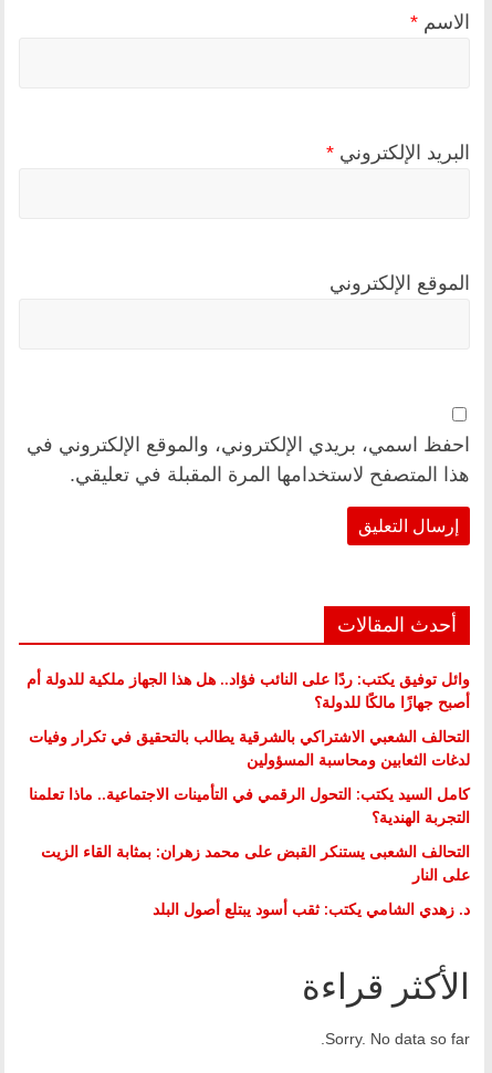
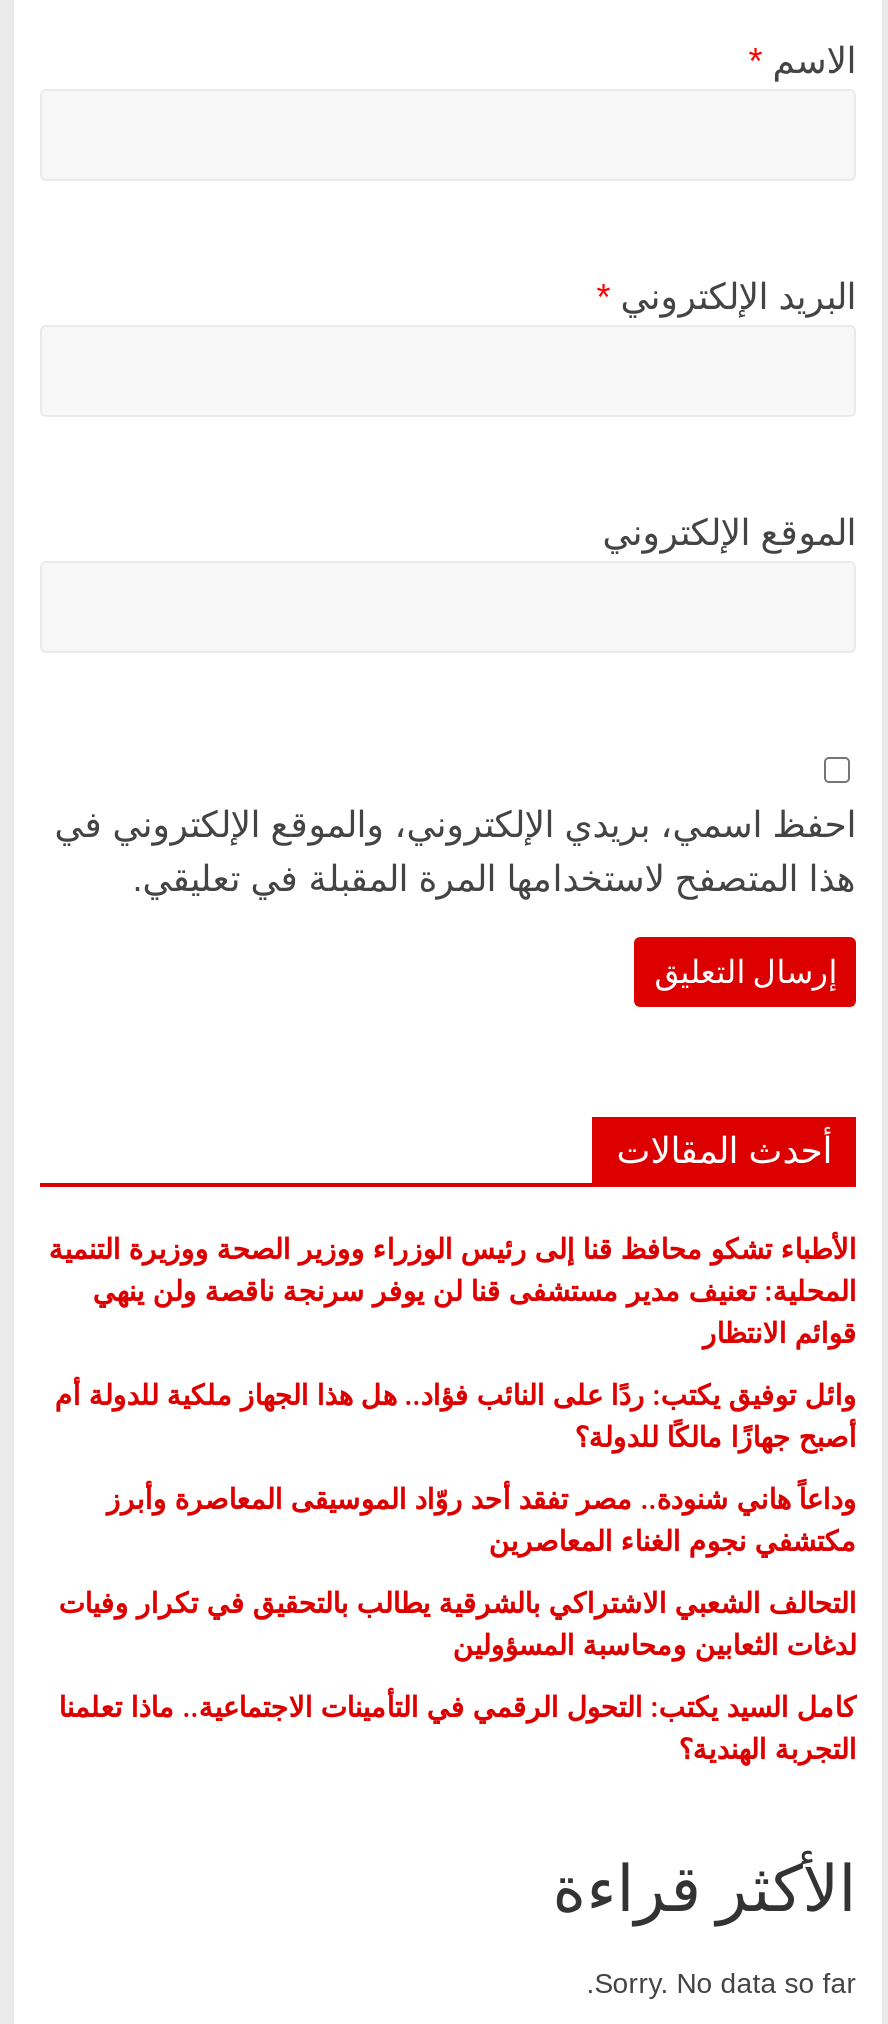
none -> [48,1228,856,1350] الأطباء تشكو محافظ قنا إلى رئيس الوزراء ووزير الصحة ووزيرة التنمية | المحلية: تعنيف مدير مستشفى قنا لن يوفر سرنجة ناقصة ولن ينهي | قوائم الانتظار
moved [27,668,470,712] -> [54,1374,856,1454]: وائل توفيق يكتب: ردًا على النائب فؤاد.. هل هذا الجهاز ملكية للدولة أم | أصبح جهازًا مالكًا للدولة؟
none -> [106,1478,856,1558] وداعاً هاني شنودة.. مصر تفقد أحد روّاد الموسيقى المعاصرة وأبرز | مكتشفي نجوم الغناء المعاصرين
moved [29,725,470,827] -> [58,1582,856,1766]: التحالف الشعبي الاشتراكي بالشرقية يطالب بالتحقيق في تكرار وفيات | لدغات الثعابين ومحاسبة المسؤولين | كامل السيد يكتب: التحول الرقمي في التأمينات الاجتماعية.. ماذا تعلمنا | التجربة الهندية؟
[41,840,470,919] التحالف الشعبى يستنكر القبض على محمد زهران: بمثابة القاء الزيت | على النار | د. زهدي الشامي يكتب: ثقب أسود يبتلع أصول البلد -> none

